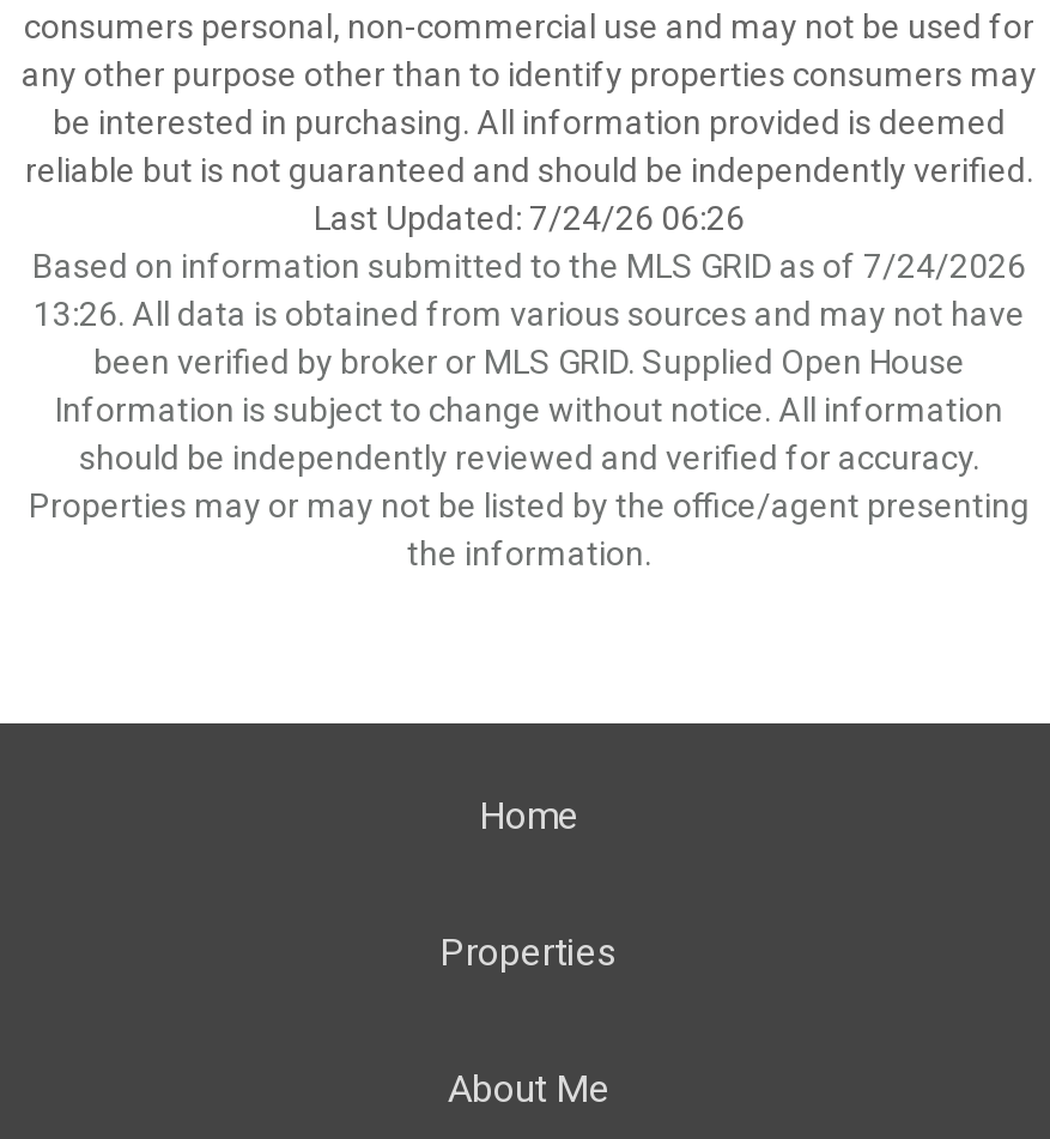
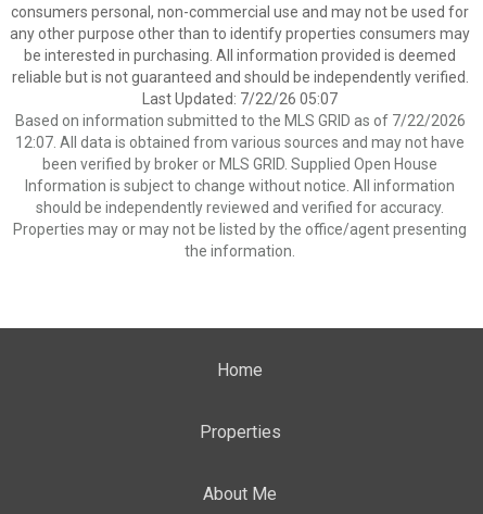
[314,199,745,237] Last Updated: 7/24/26 06:26 -> [142,90,338,108] Last Updated: 7/22/26 05:07
[32,247,1026,285] Based on information submitted to the MLS GRID as of 7/24/2026 -> [15,112,465,129] Based on information submitted to the MLS GRID as of 7/22/2026
[34,295,1025,333] 13:26. All data is obtained from various sources and may not have -> [15,134,465,151] 12:07. All data is obtained from various sources and may not have

